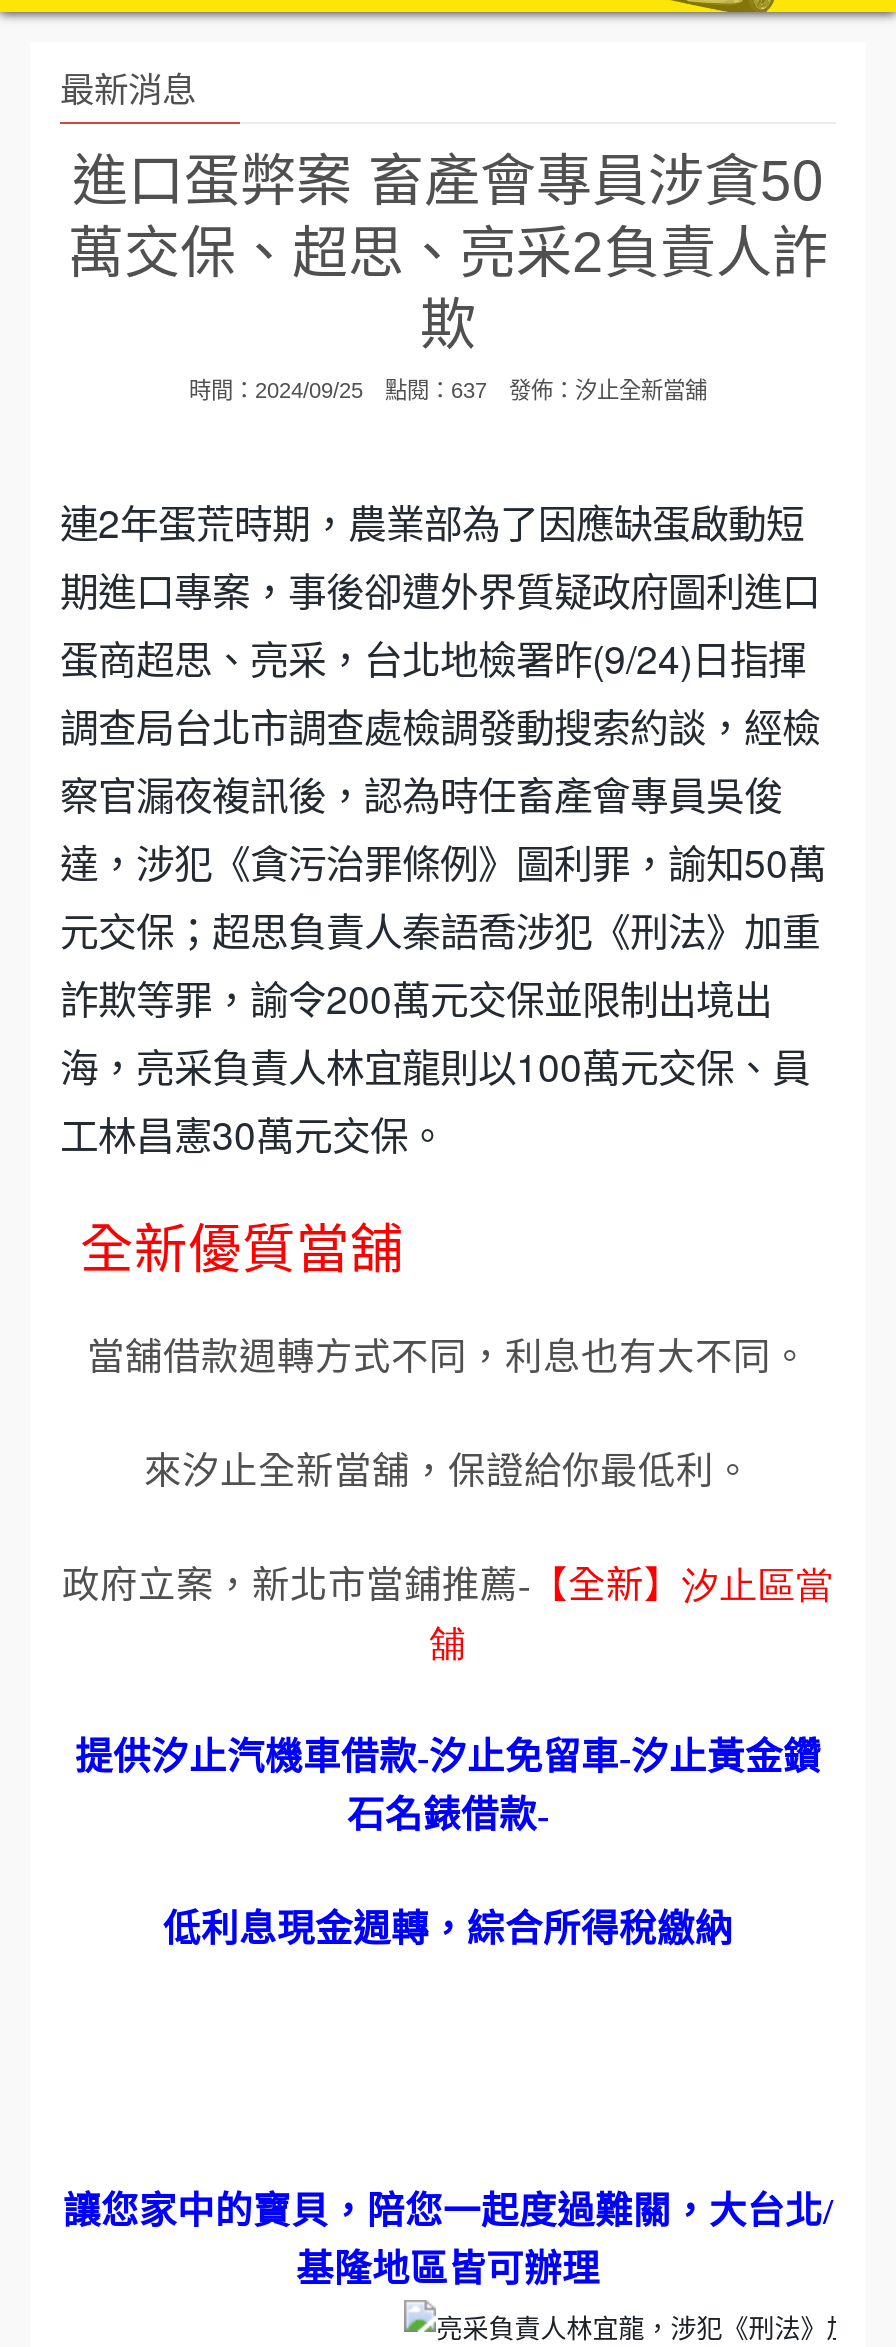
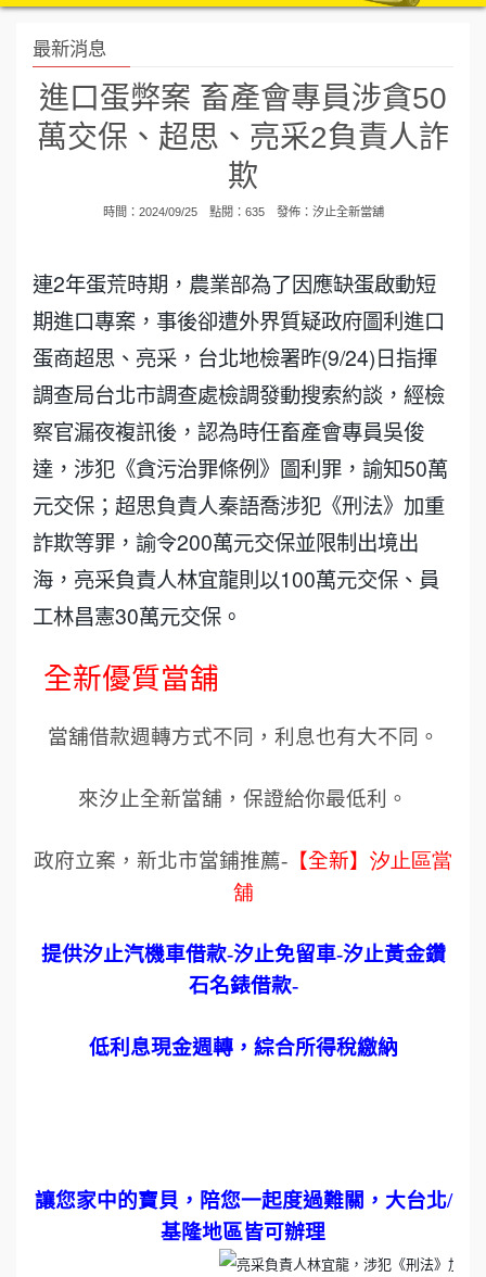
[189,377,707,401] 時間：2024/09/25 點閱：637 發佈：汐止全新當舖 -> [103,205,383,218] 時間：2024/09/25 點閱：635 發佈：汐止全新當舖

